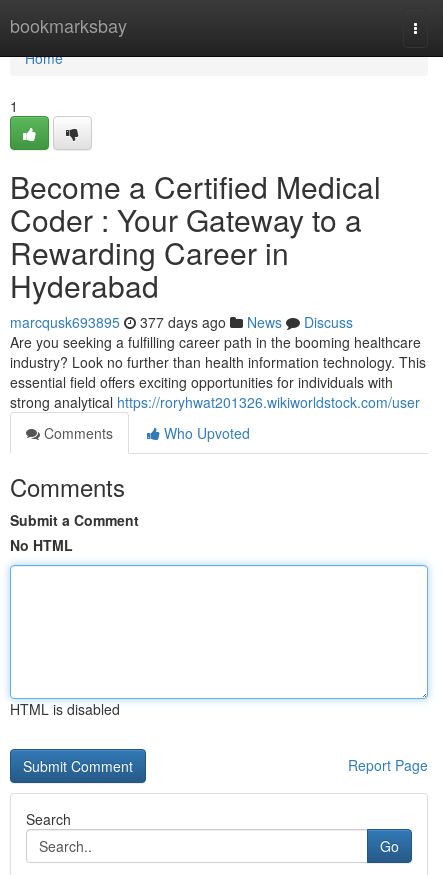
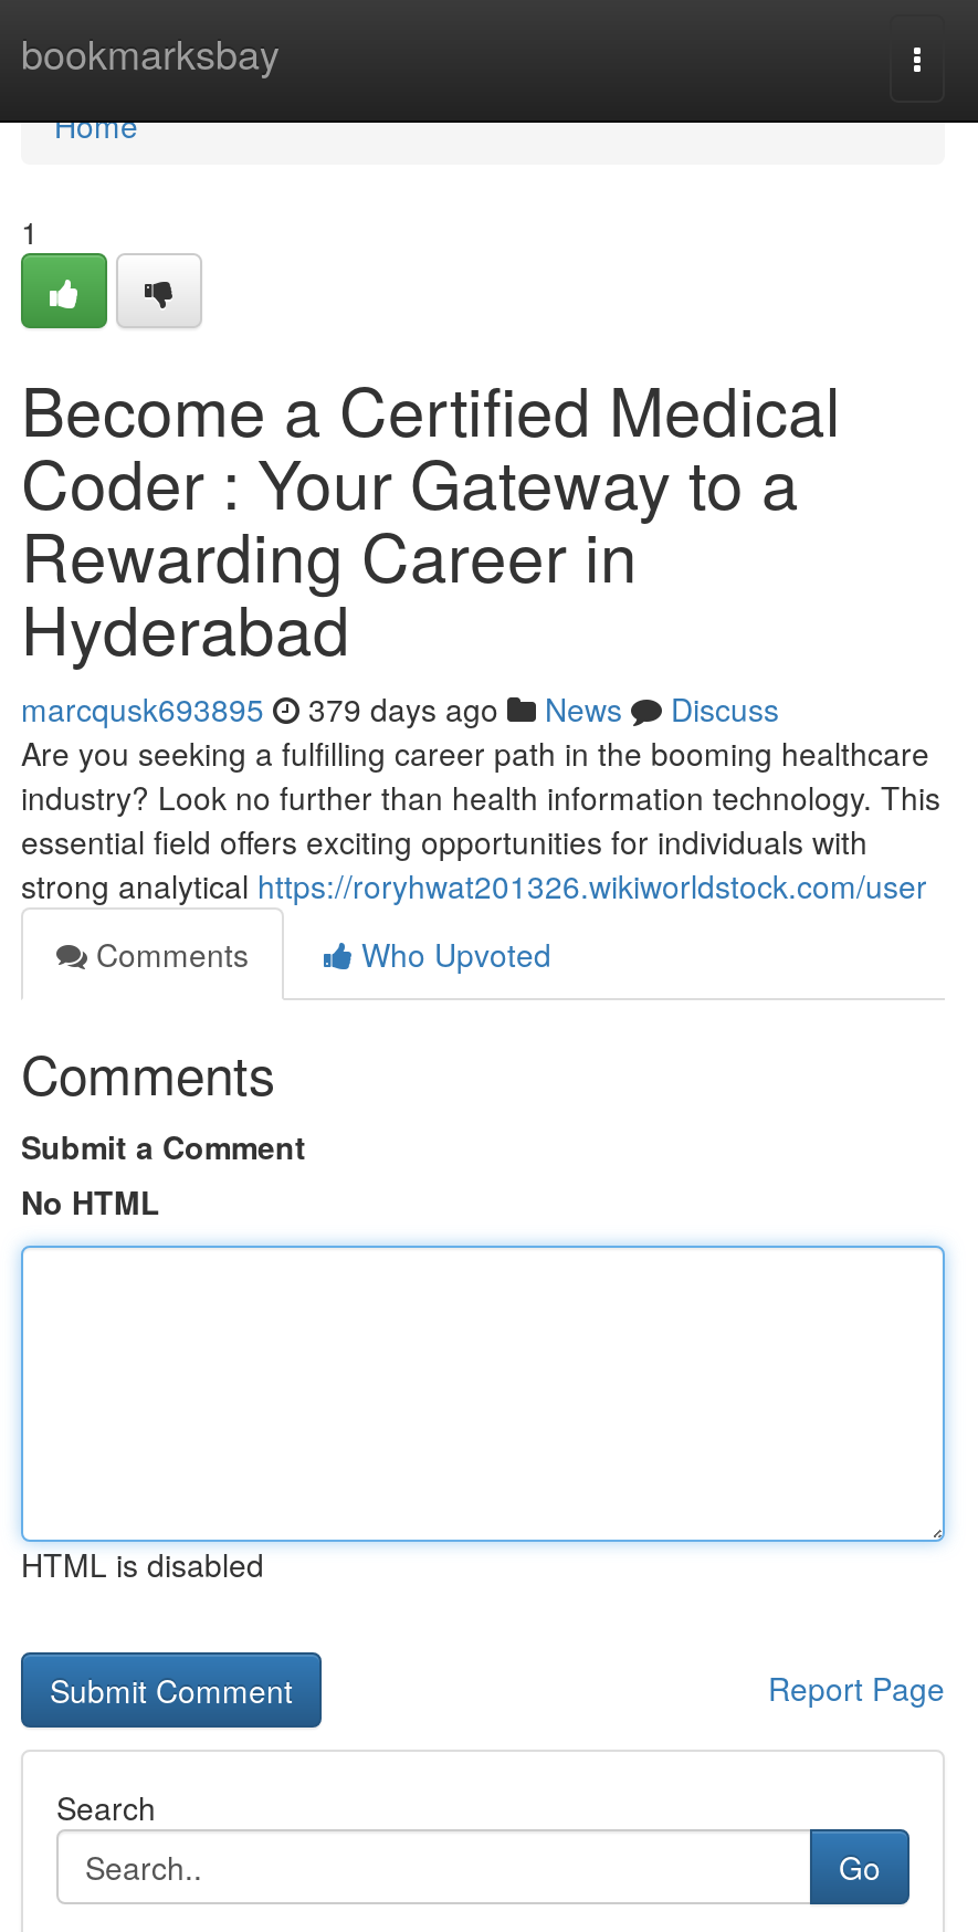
[10,312,353,332] marcqusk693895 377 days ago News Discuss -> [21,686,779,731] marcqusk693895 379 days ago News Discuss

